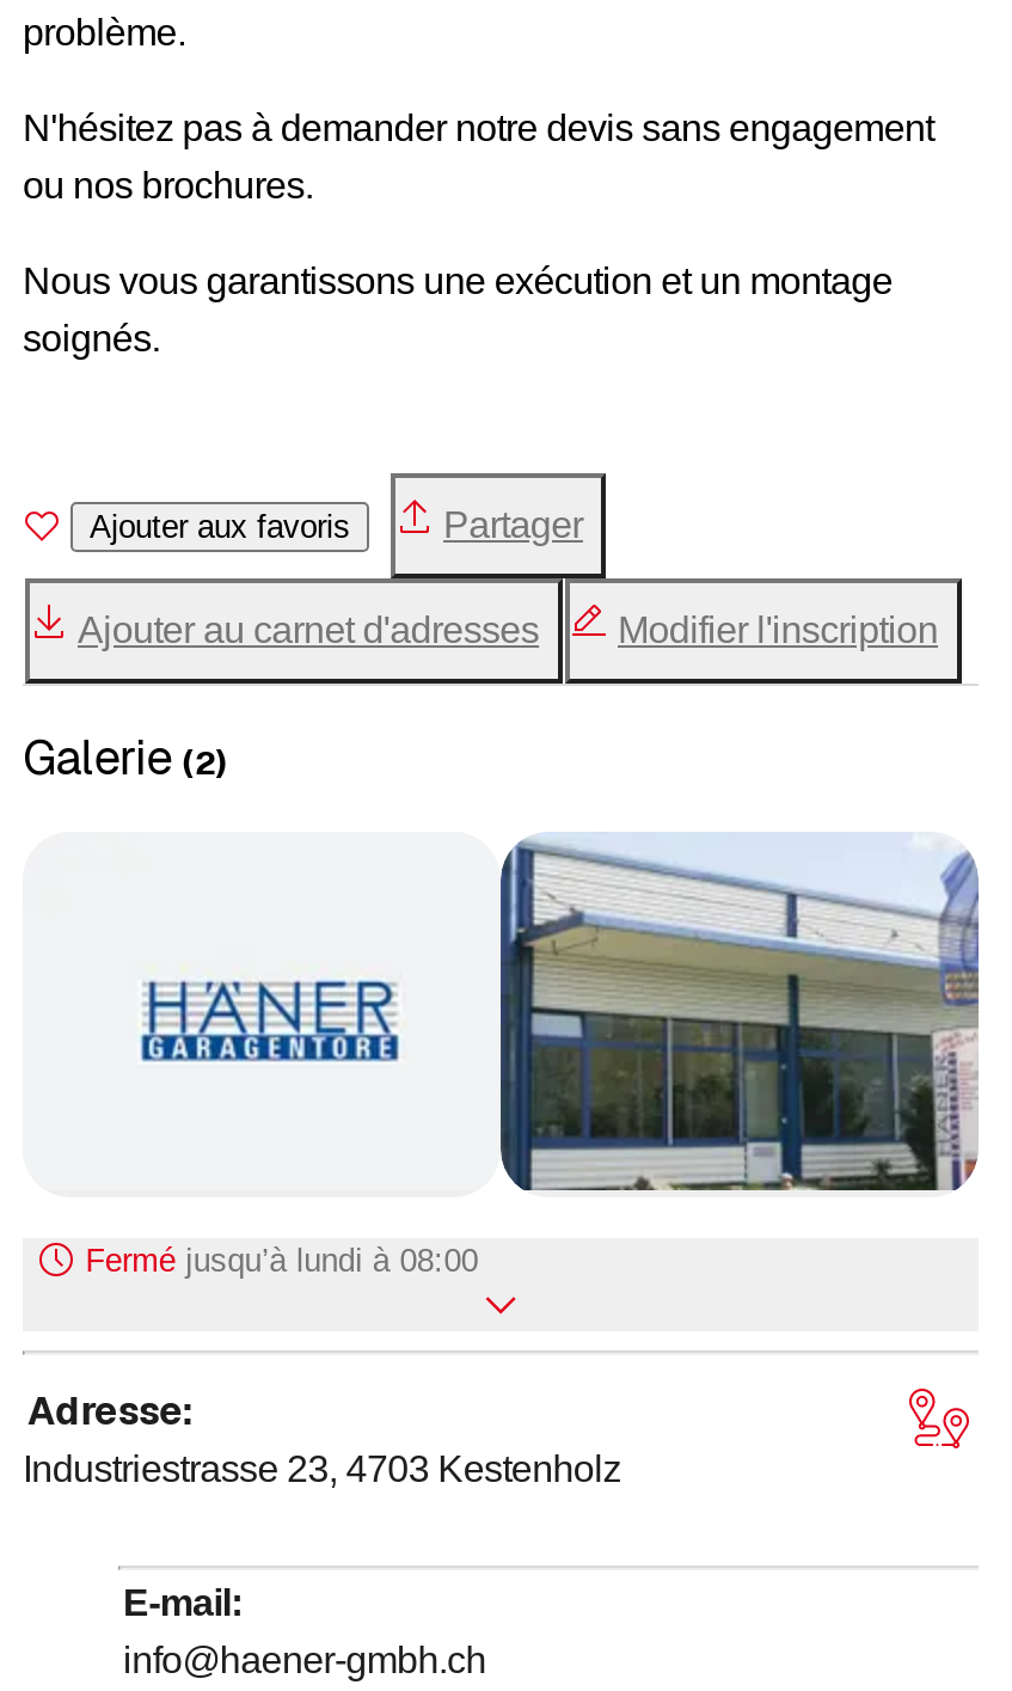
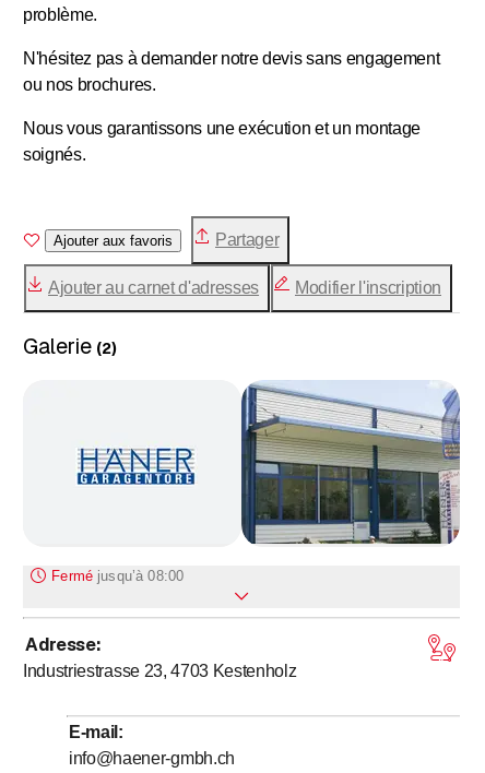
[85,1243,478,1279] Fermé jusqu’à lundi à 08:00 -> [52,568,184,584] Fermé jusqu’à 08:00

